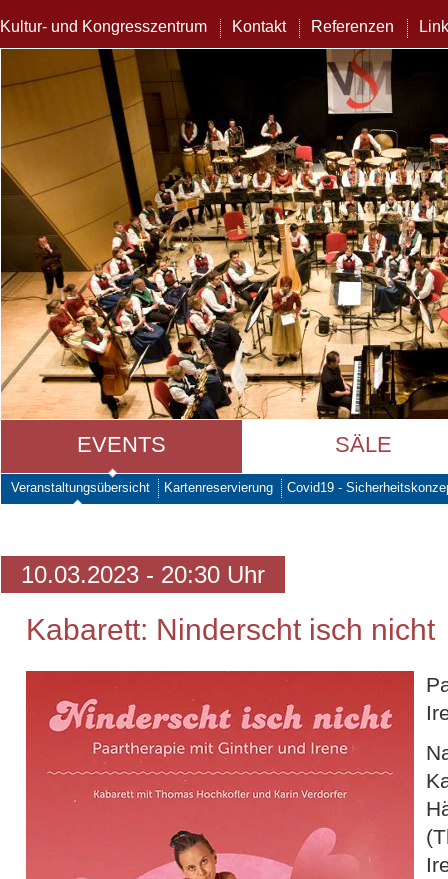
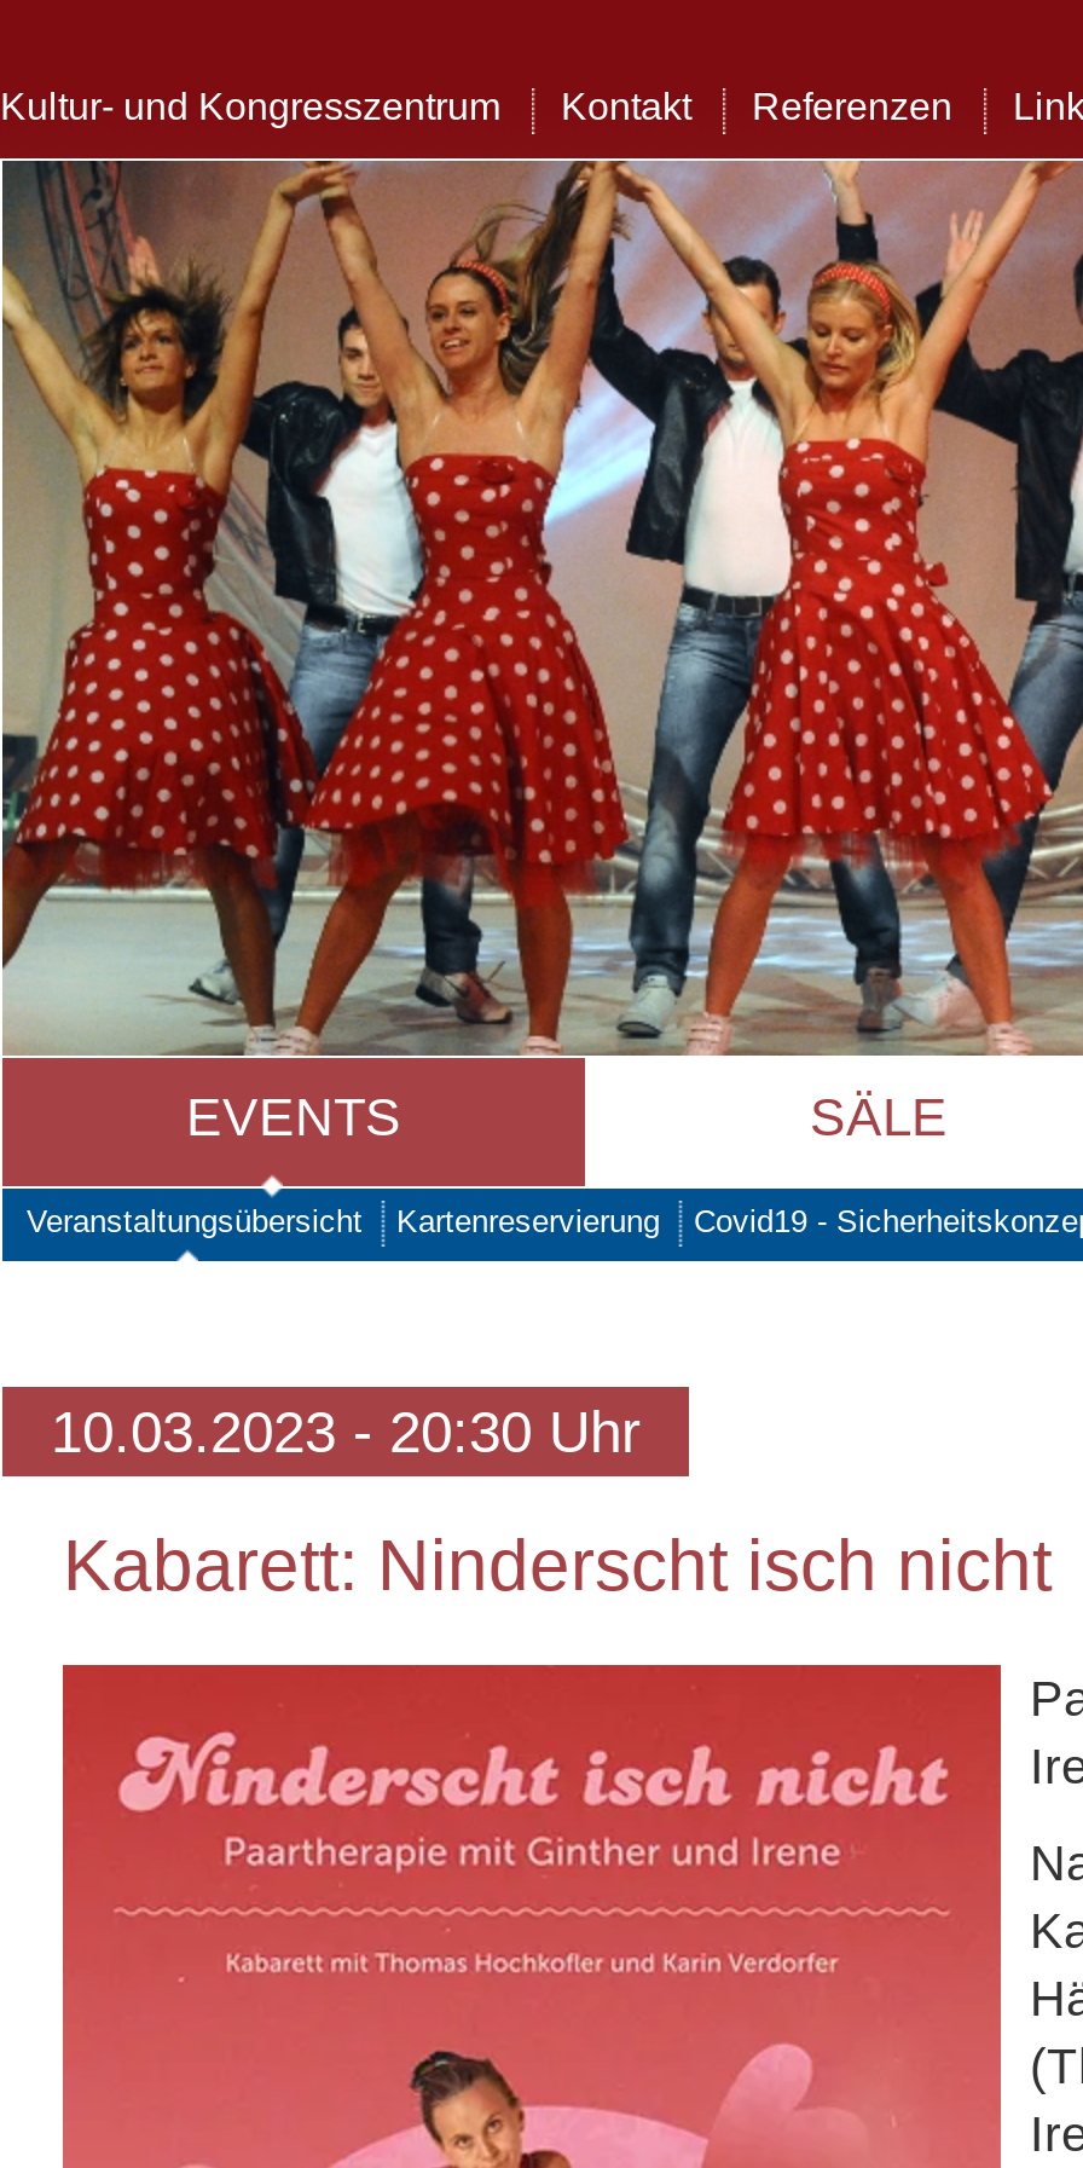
[3,48,445,420] [image] -> [7,158,1076,1058] [image]

